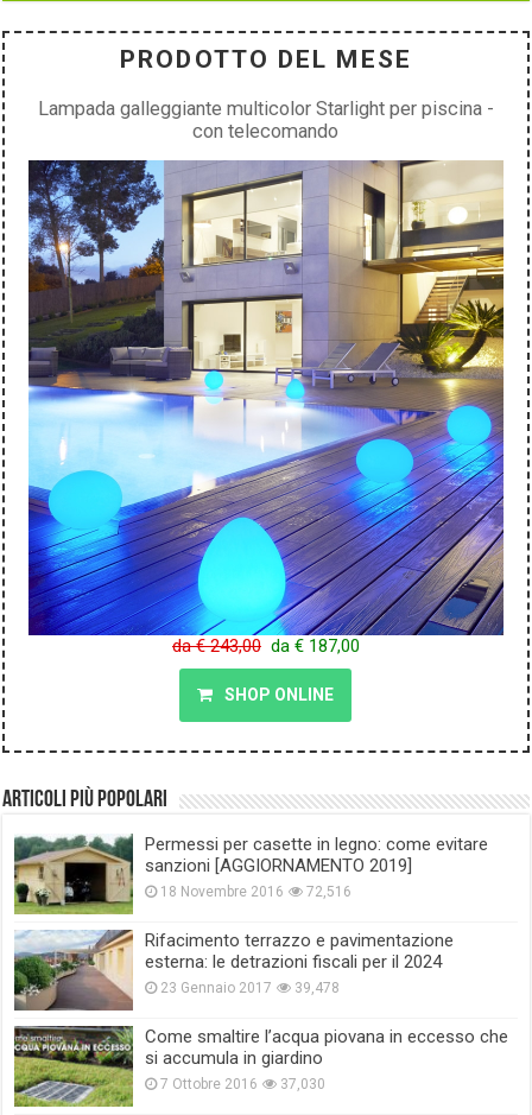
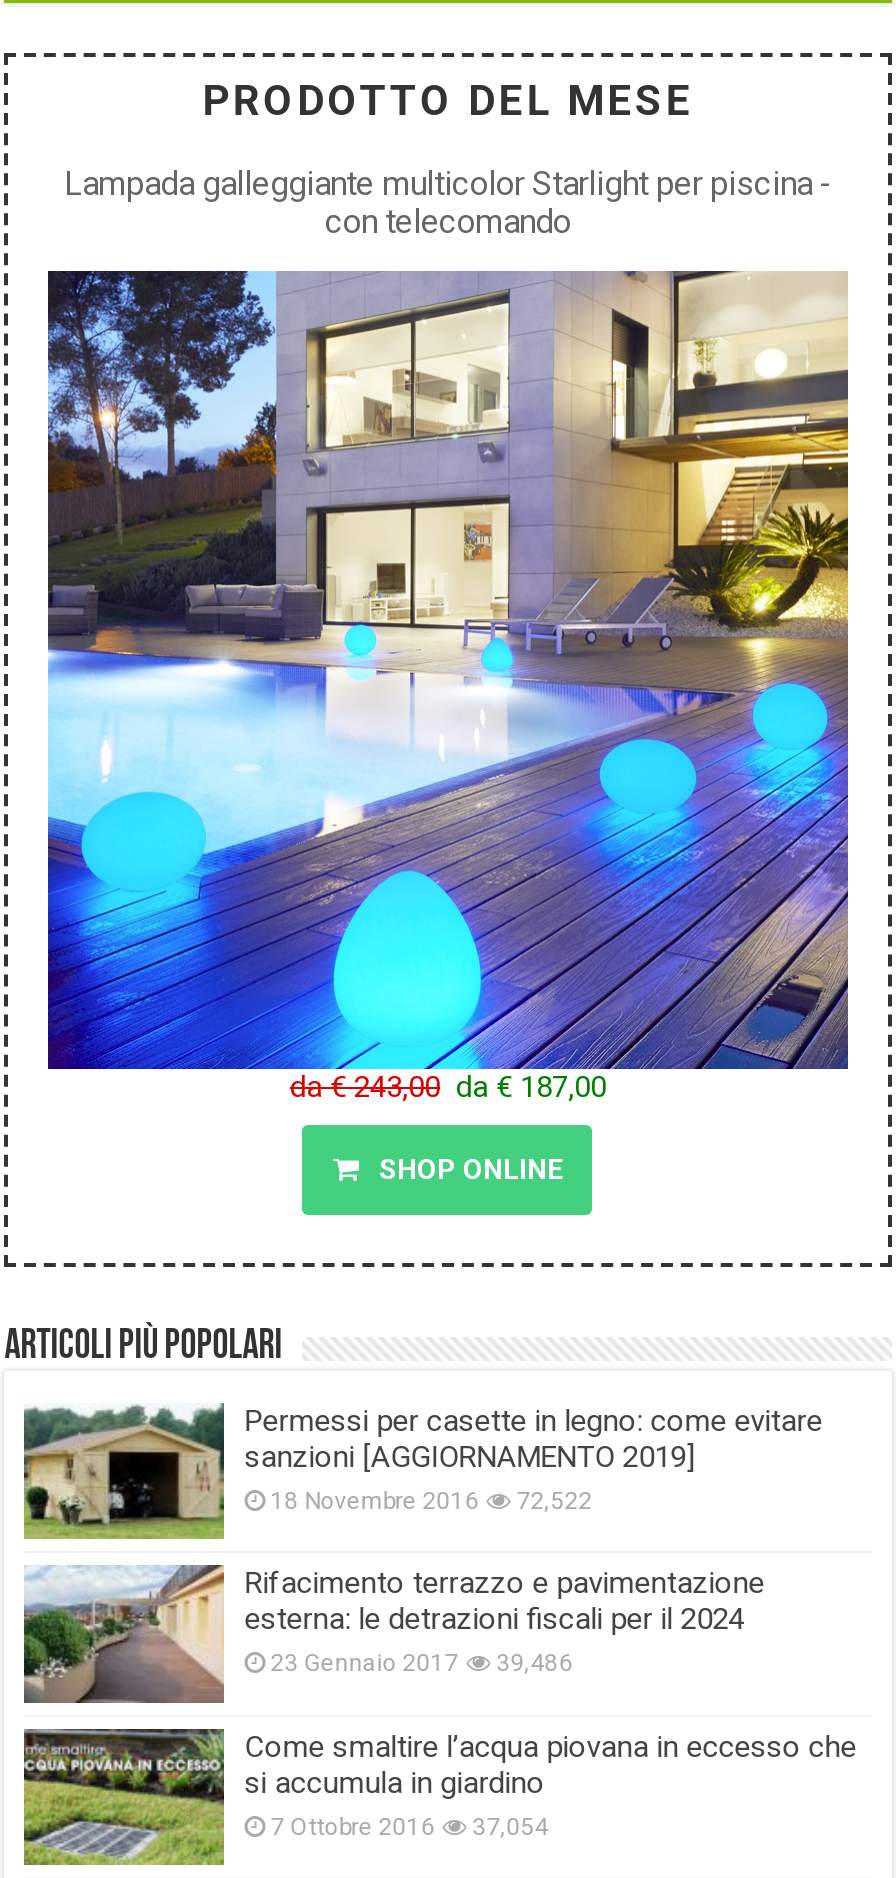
[161,883,352,900] 18 Novembre 2016 72,516 -> [270,1487,592,1515] 18 Novembre 2016 72,522
[161,979,340,996] 23 Gennaio 2017 39,478 -> [270,1650,572,1678] 23 Gennaio 2017 39,486
[161,1076,326,1092] 7 Ottobre 2016 37,030 -> [270,1812,548,1840] 7 Ottobre 2016 37,054

